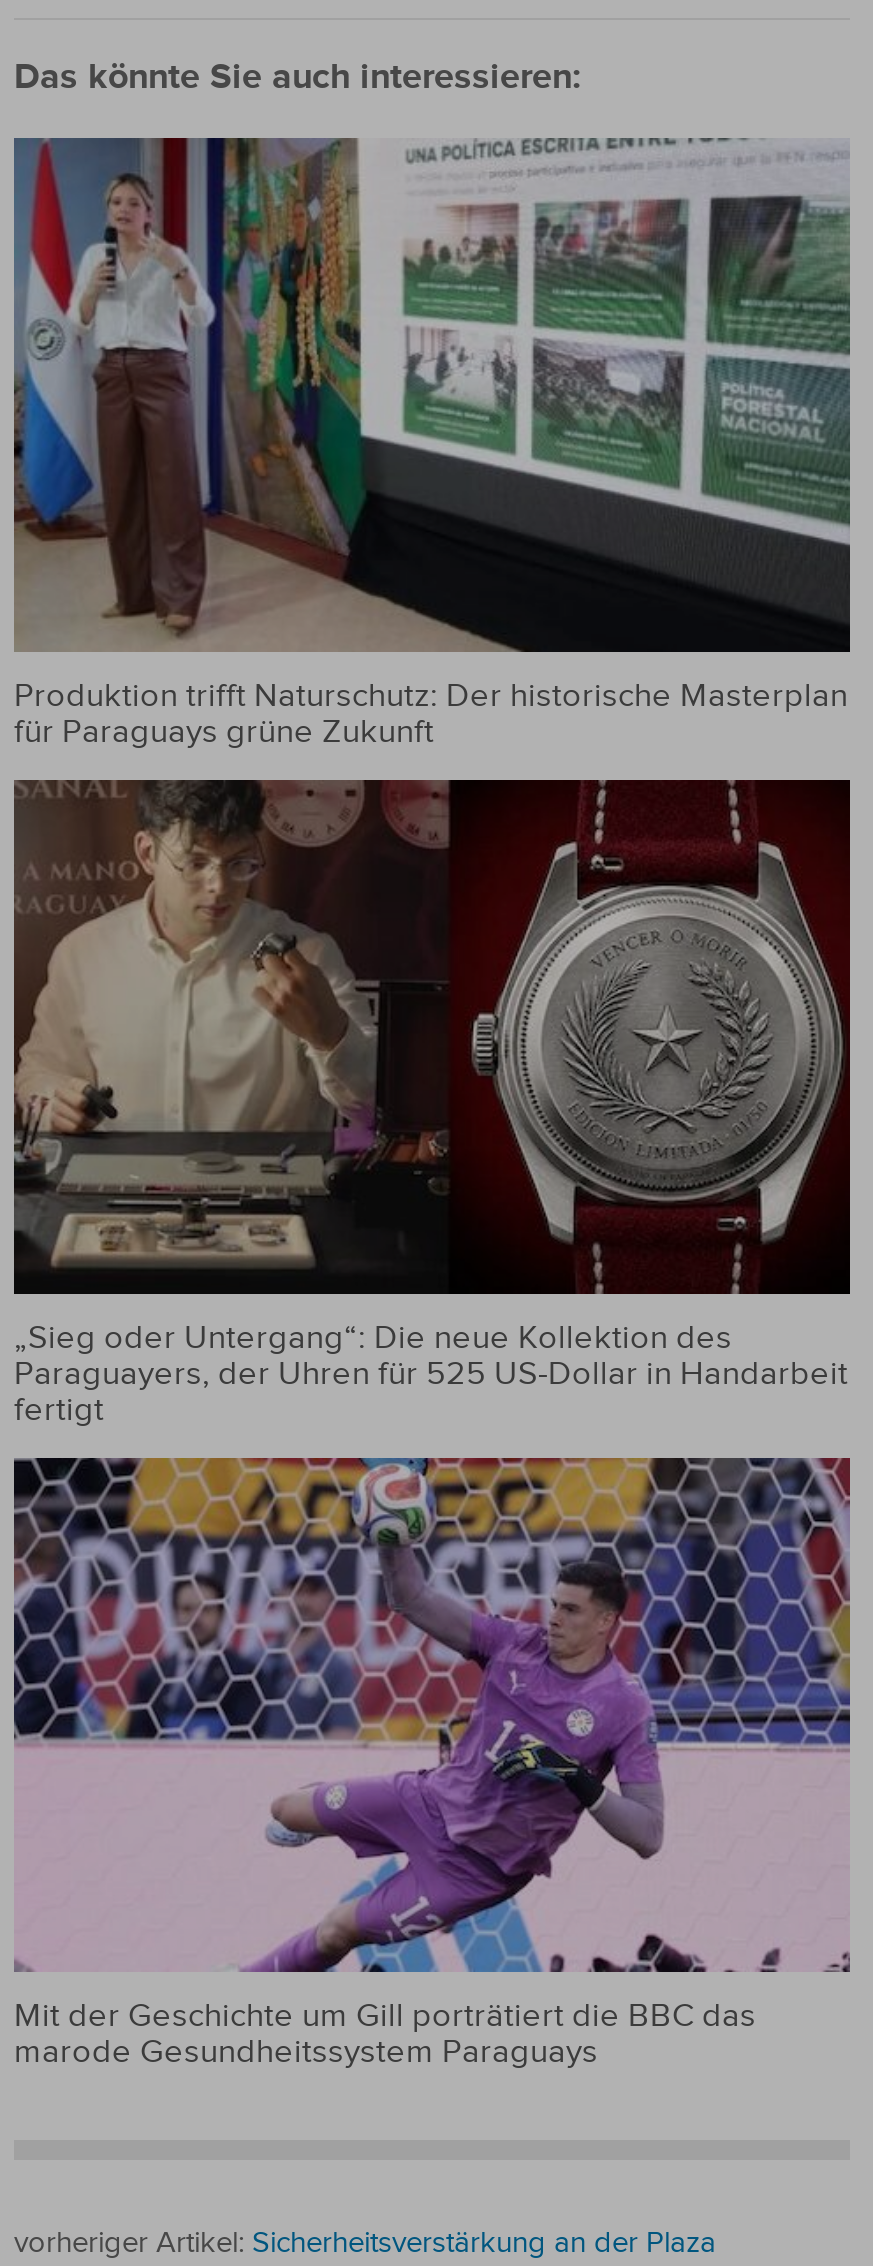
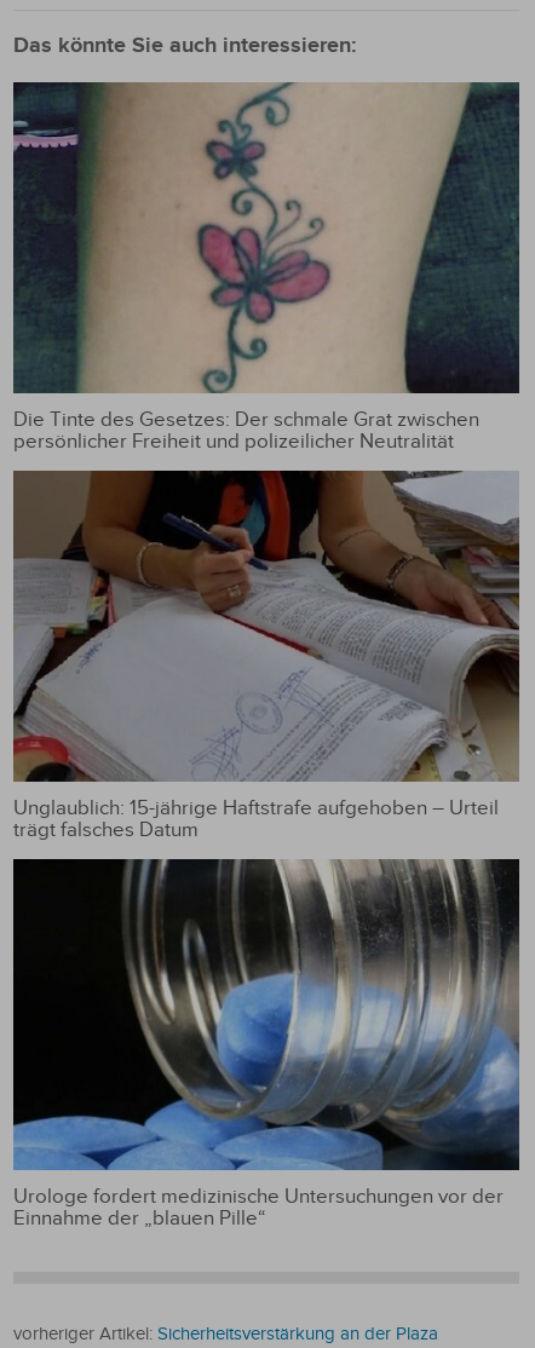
[12,136,850,752] [image] | Produktion trifft Naturschutz: Der historische Masterplan | für Paraguays grüne Zukunft -> [12,81,520,454] [image] | Die Tinte des Gesetzes: Der schmale Grat zwischen | persönlicher Freiheit und polizeilicher Neutralität
[12,778,852,1430] [image] | „Sieg oder Untergang“: Die neue Kollektion des | Paraguayers, der Uhren für 525 US-Dollar in Handarbeit | fertigt -> [12,470,520,842] [image] | Unglaublich: 15-jährige Haftstrafe aufgehoben – Urteil | trägt falsches Datum
[12,1456,852,2072] [image] | Mit der Geschichte um Gill porträtiert die BBC das | marode Gesundheitssystem Paraguays -> [12,858,520,1230] [image] | Urologe fordert medizinische Untersuchungen vor der | Einnahme der „blauen Pille“

